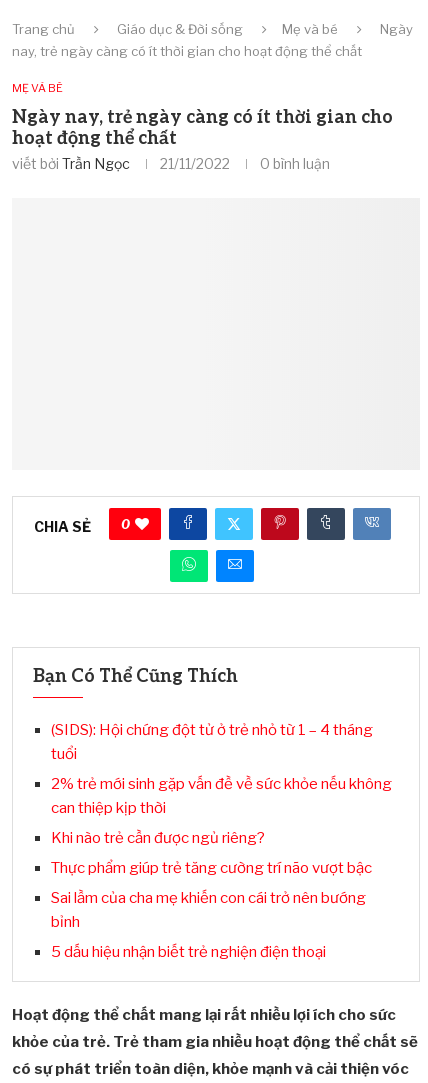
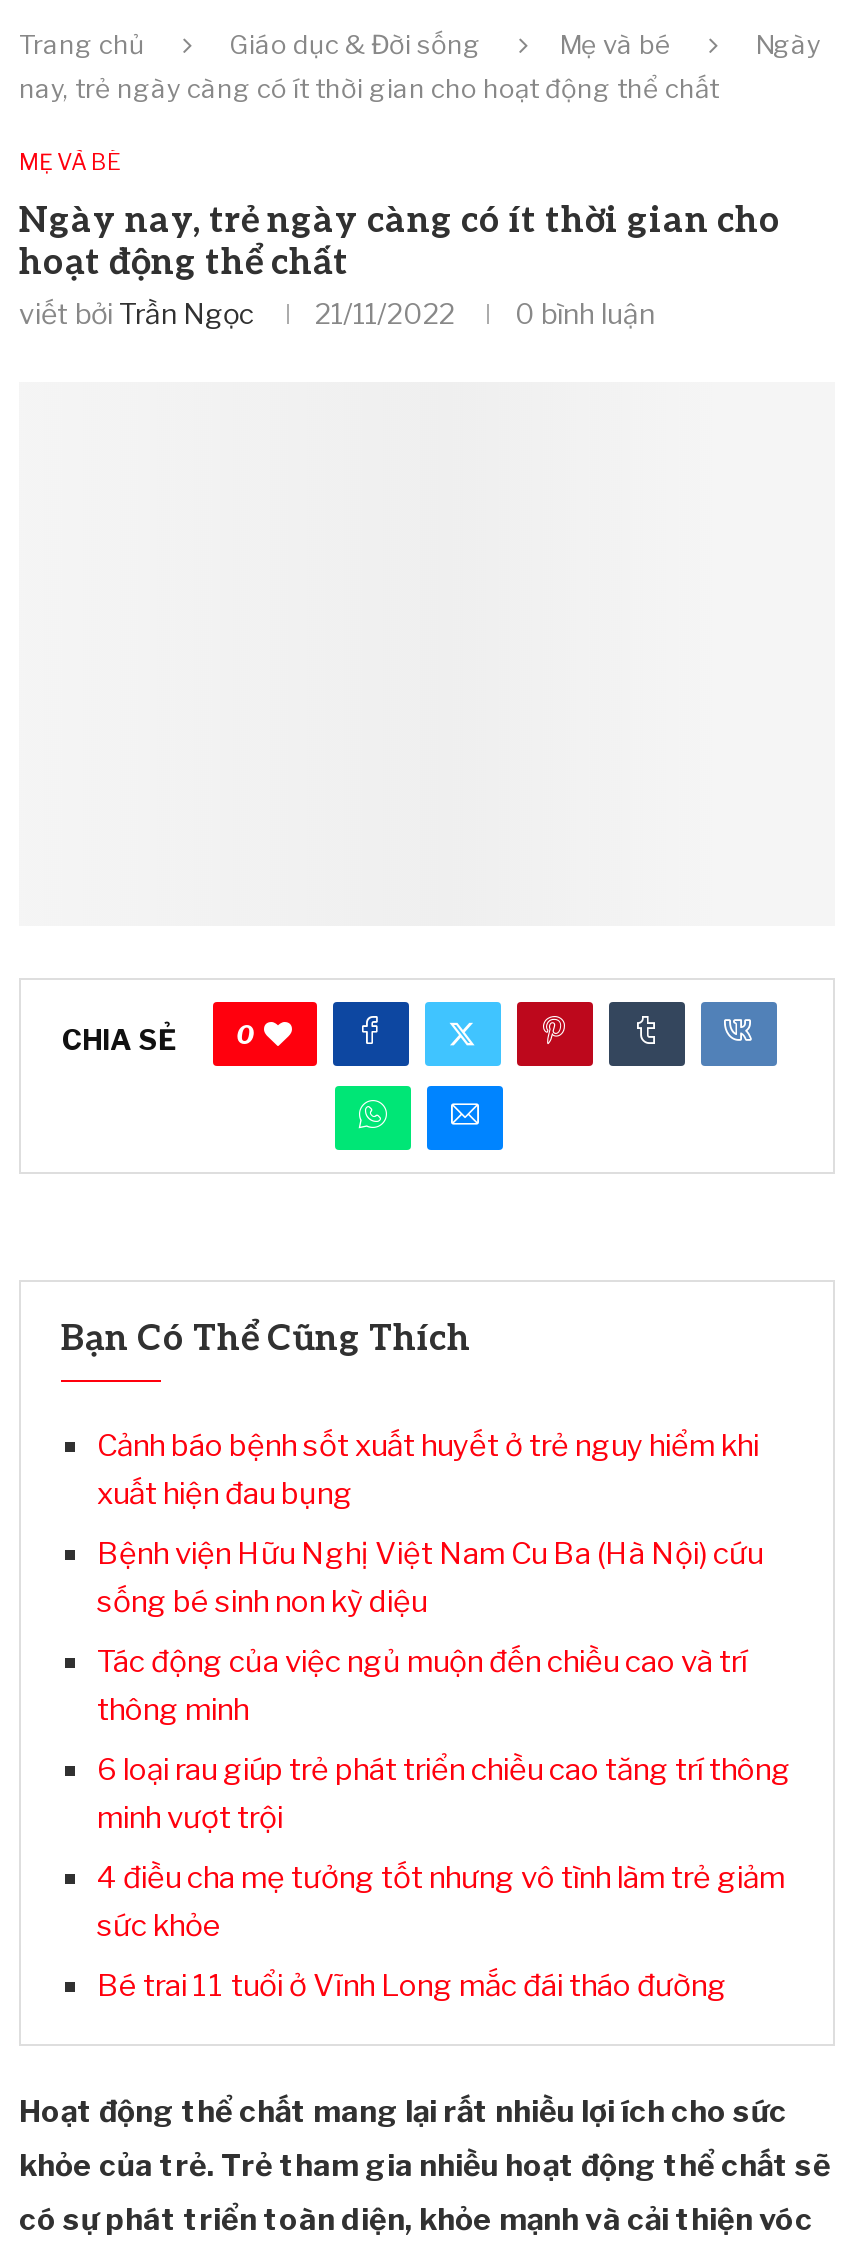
[51,721,373,763] (SIDS): Hội chứng đột tử ở trẻ nhỏ từ 1 – 4 tháng | tuổi -> [97,1428,759,1512] Cảnh báo bệnh sốt xuất huyết ở trẻ nguy hiểm khi | xuất hiện đau bụng
[51,775,392,817] 2% trẻ mới sinh gặp vấn đề về sức khỏe nếu không | can thiệp kịp thời -> [97,1536,763,1620] Bệnh viện Hữu Nghị Việt Nam Cu Ba (Hà Nội) cứu | sống bé sinh non kỳ diệu
[51,829,265,847] Khi nào trẻ cần được ngủ riêng? -> [97,1644,747,1728] Tác động của việc ngủ muộn đến chiều cao và trí | thông minh
[51,859,372,877] Thực phẩm giúp trẻ tăng cường trí não vượt bậc -> [97,1752,791,1836] 6 loại rau giúp trẻ phát triển chiều cao tăng trí thông | minh vượt trội
[51,889,366,931] Sai lầm của cha mẹ khiến con cái trở nên bướng | bỉnh -> [97,1860,785,1944] 4 điều cha mẹ tưởng tốt nhưng vô tình làm trẻ giảm | sức khỏe
[51,943,326,961] 5 dấu hiệu nhận biết trẻ nghiện điện thoại -> [97,1968,733,2004] Bé trai 11 tuổi ở Vĩnh Long mắc đái tháo đường

